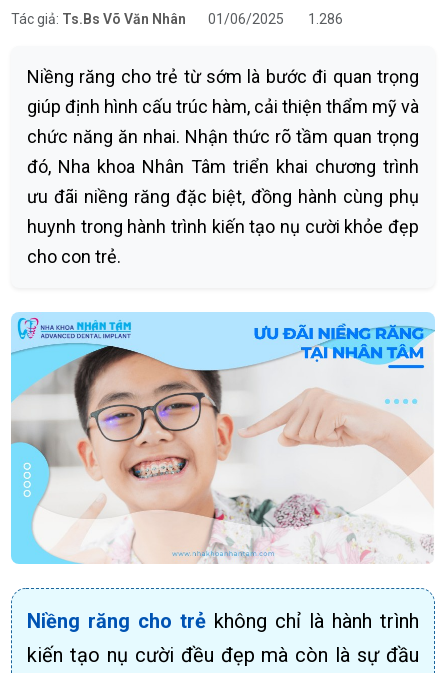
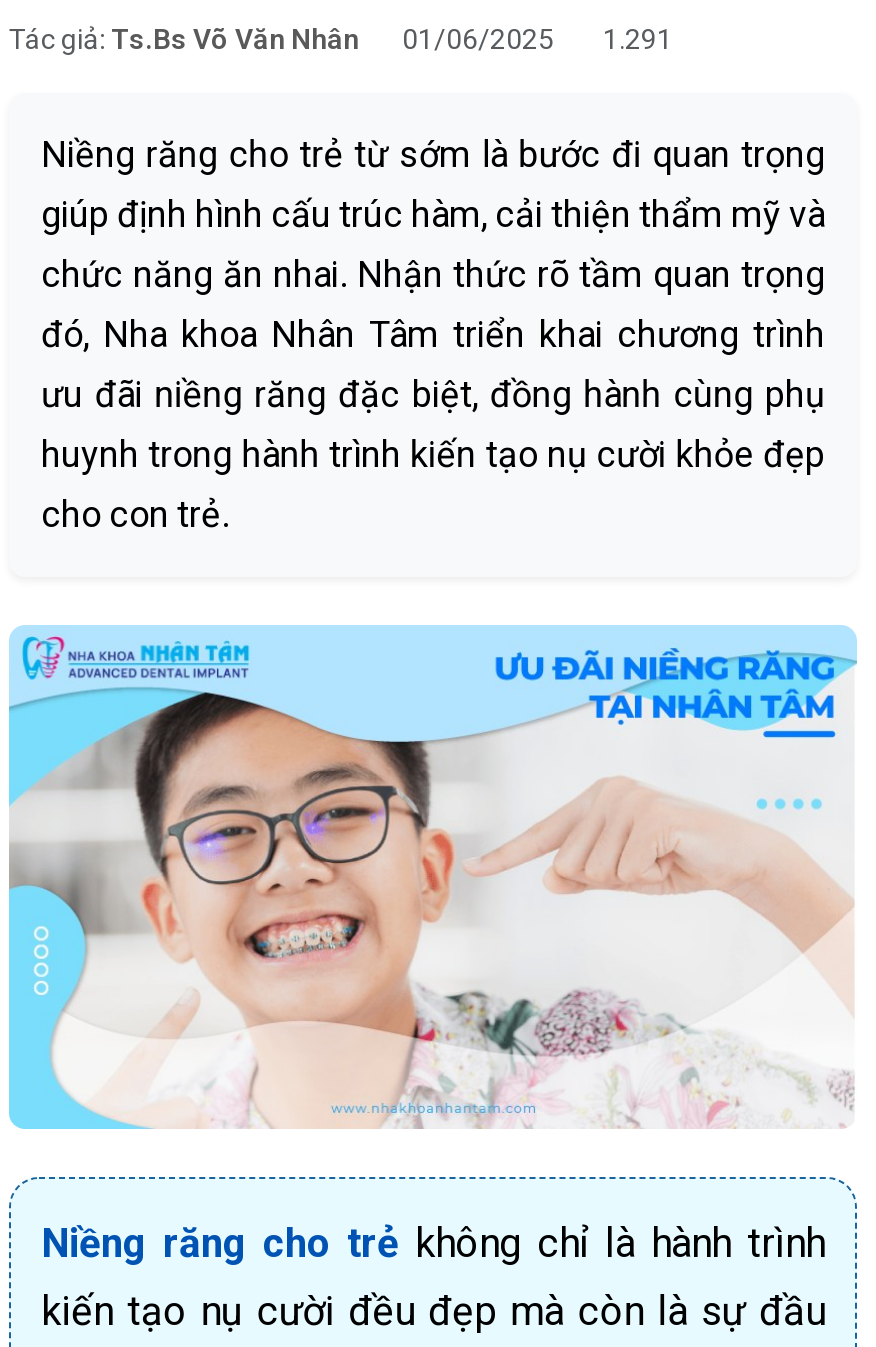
[11,11,343,27] Tác giả: Ts.Bs Võ Văn Nhân 01/06/2025 1.286 -> [9,23,673,55] Tác giả: Ts.Bs Võ Văn Nhân 01/06/2025 1.291

